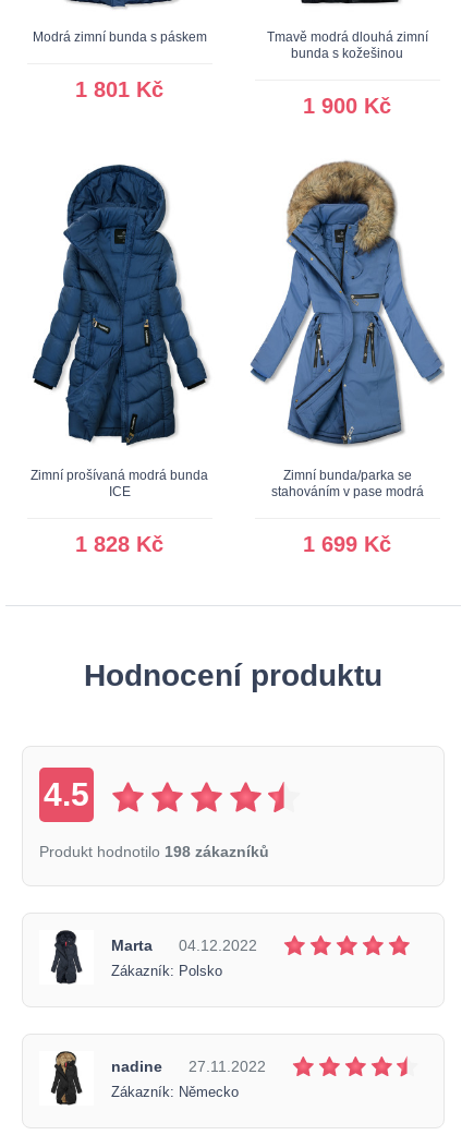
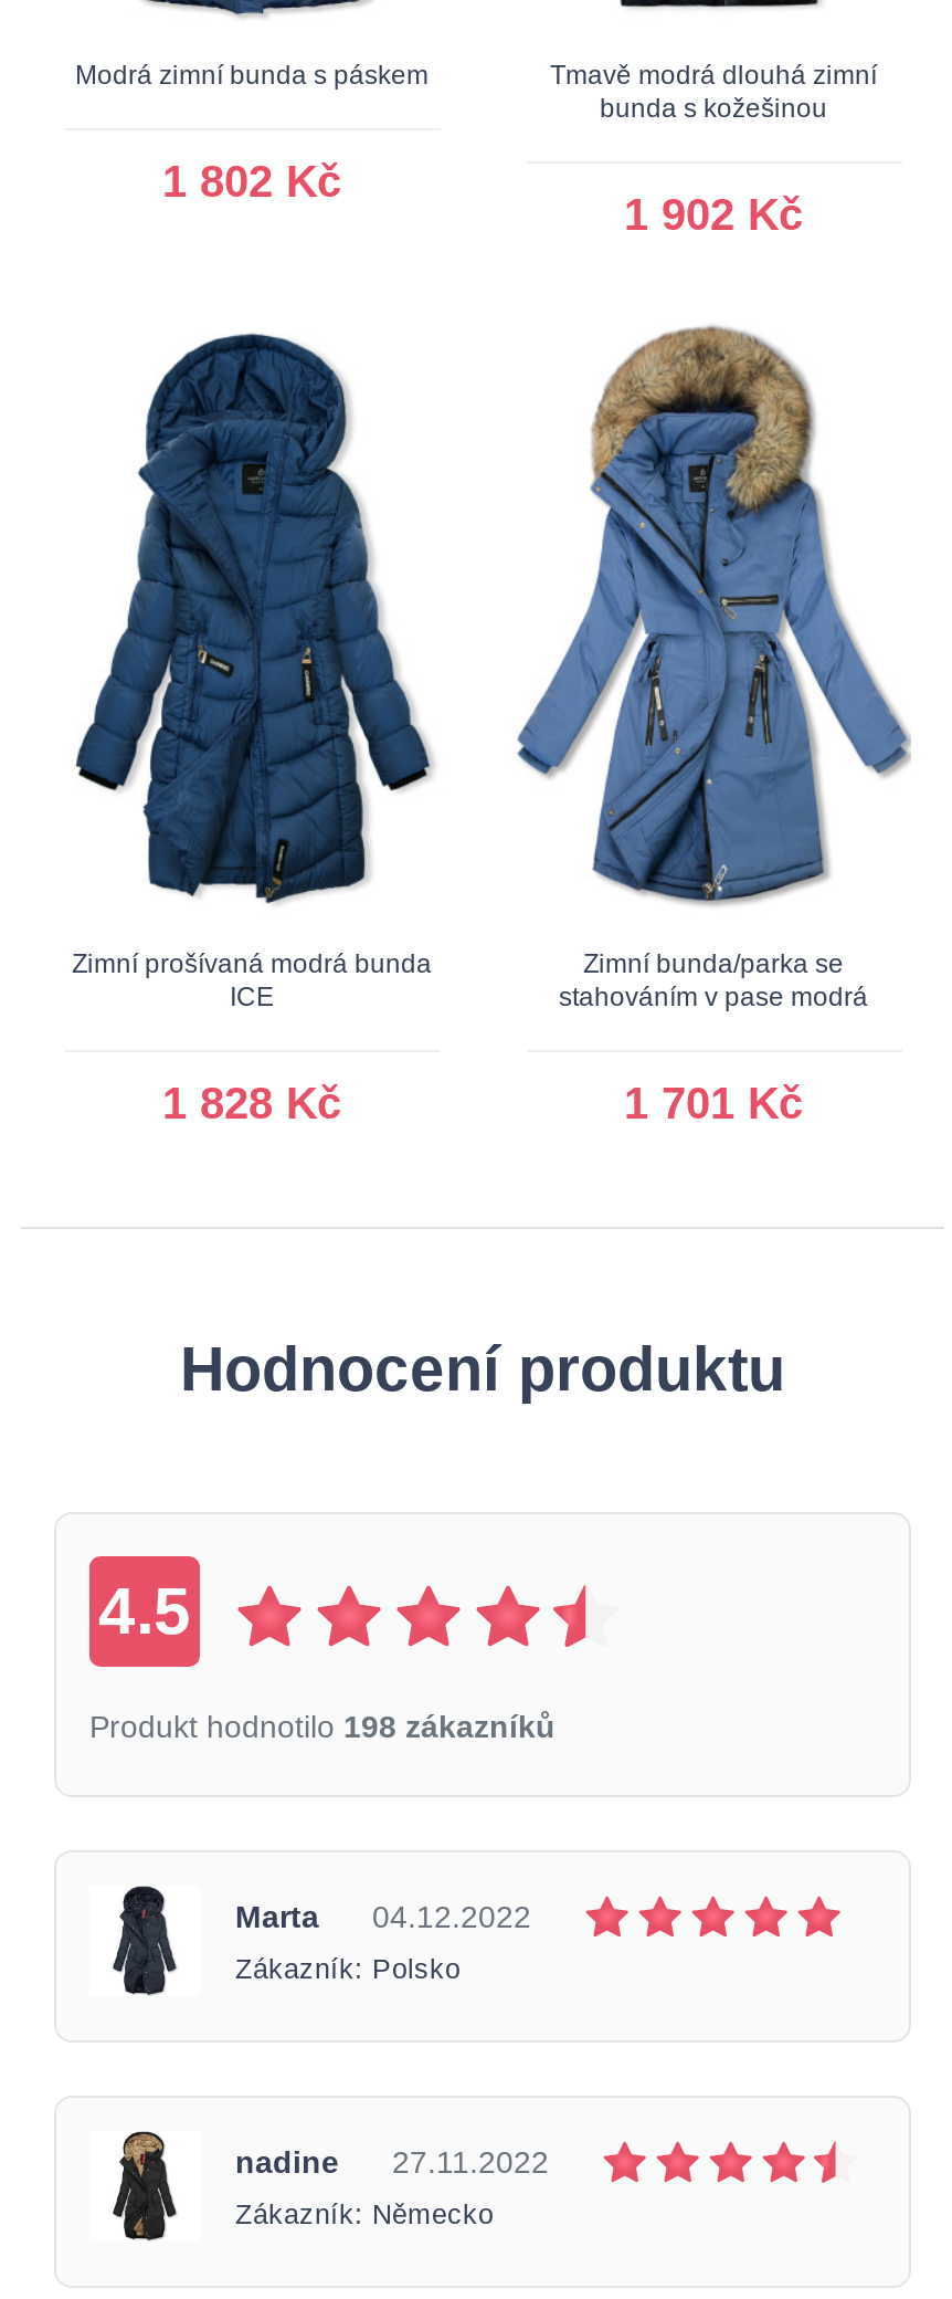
[75,77,163,101] 1 801 Kč -> [162,157,341,205] 1 802 Kč
[303,94,391,118] 1 900 Kč -> [624,190,803,238] 1 902 Kč
[303,532,391,556] 1 699 Kč -> [624,1078,803,1127] 1 701 Kč

